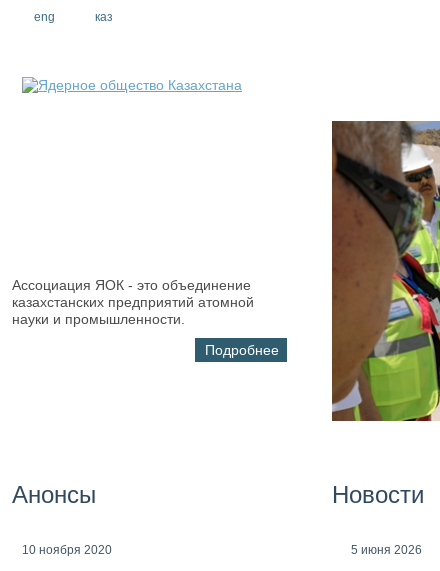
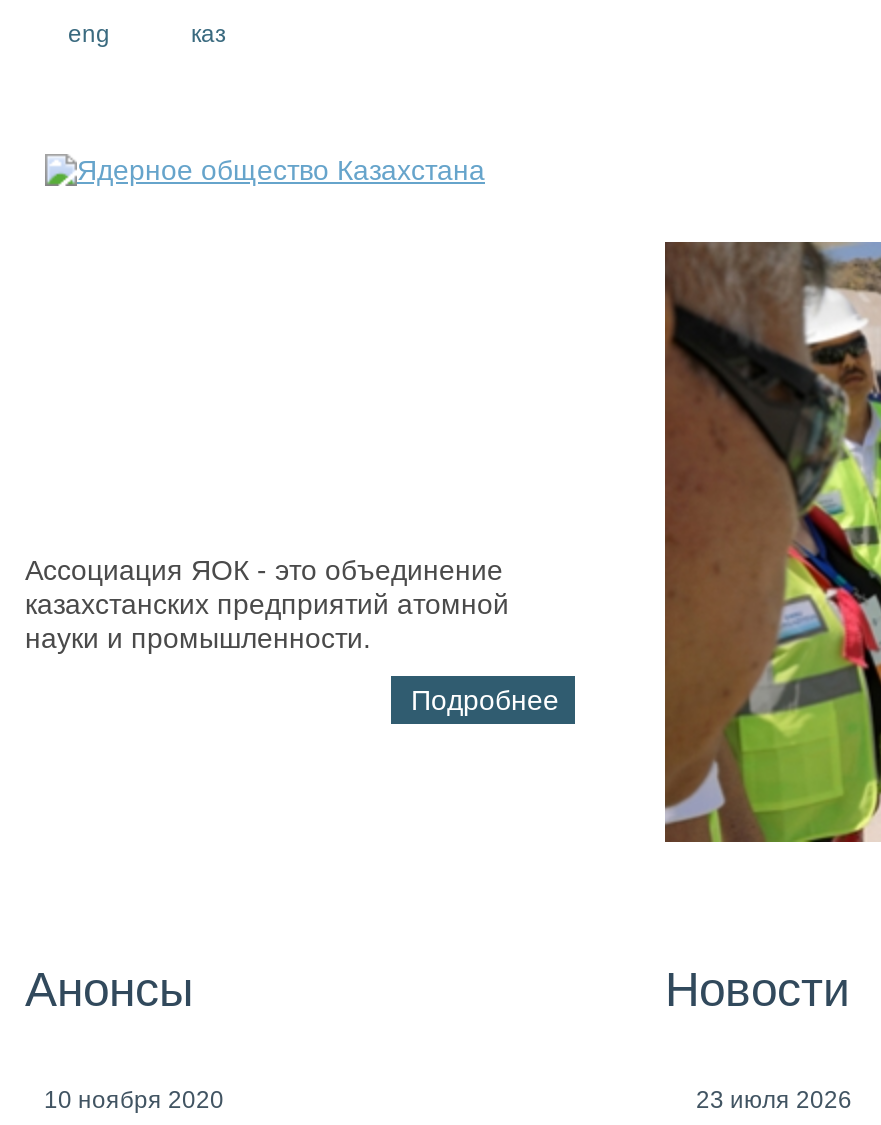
[351,543,422,557] 5 июня 2026 -> [696,1086,852,1114] 23 июля 2026

